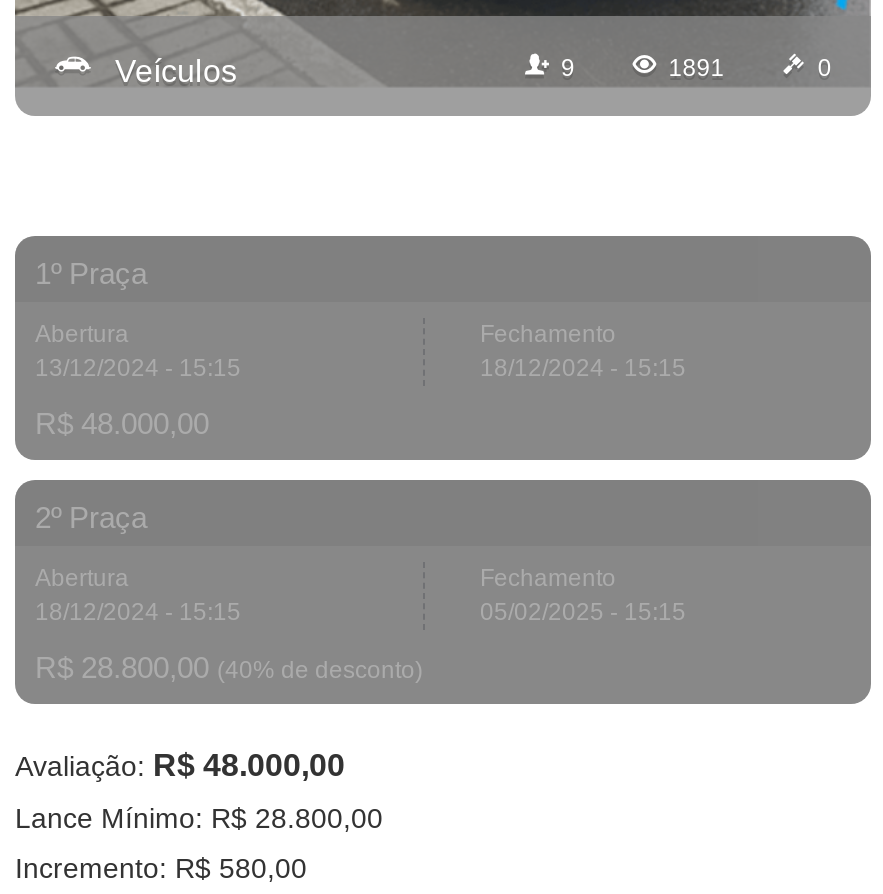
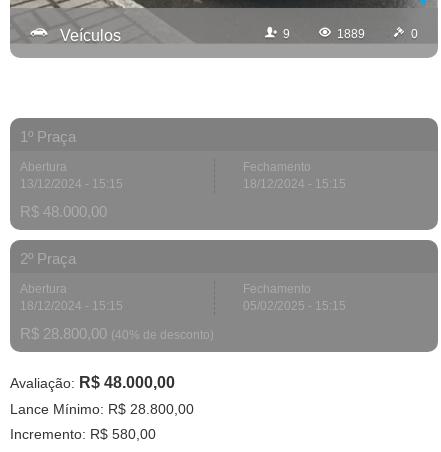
[662,54,724,82] 1891 -> [334,27,365,41] 1889

